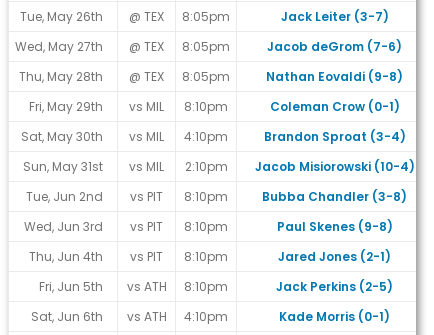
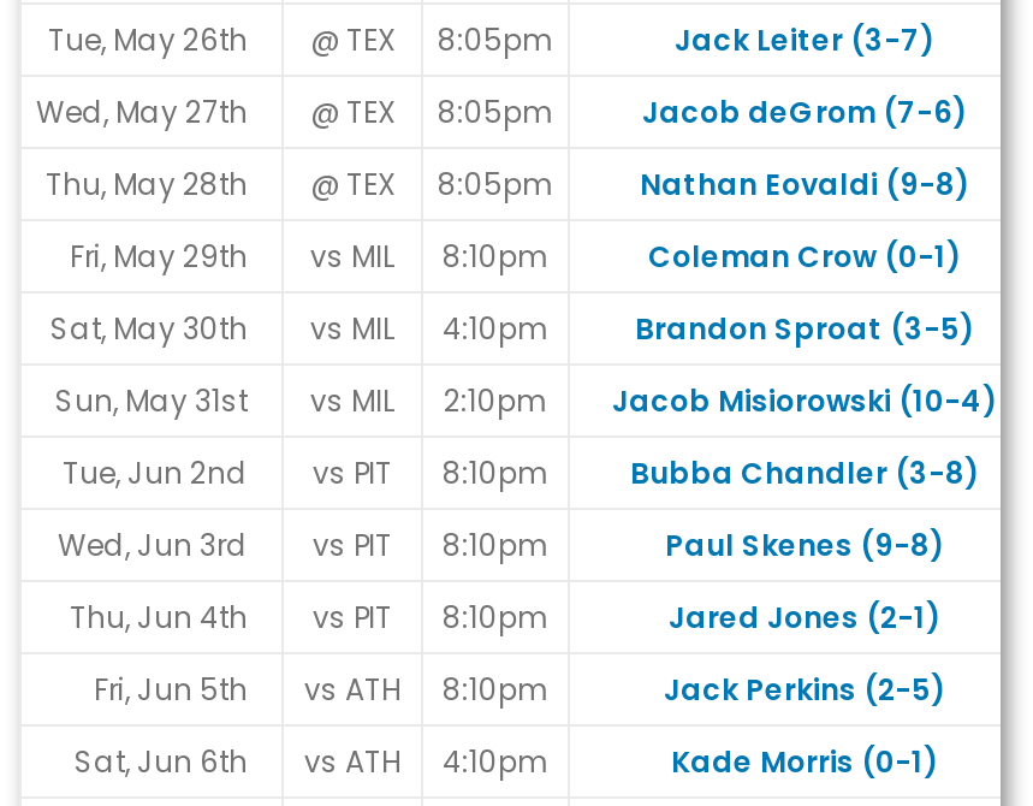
[263,128,405,145] Brandon Sproat (3-4) -> [635,309,974,350] Brandon Sproat (3-5)

